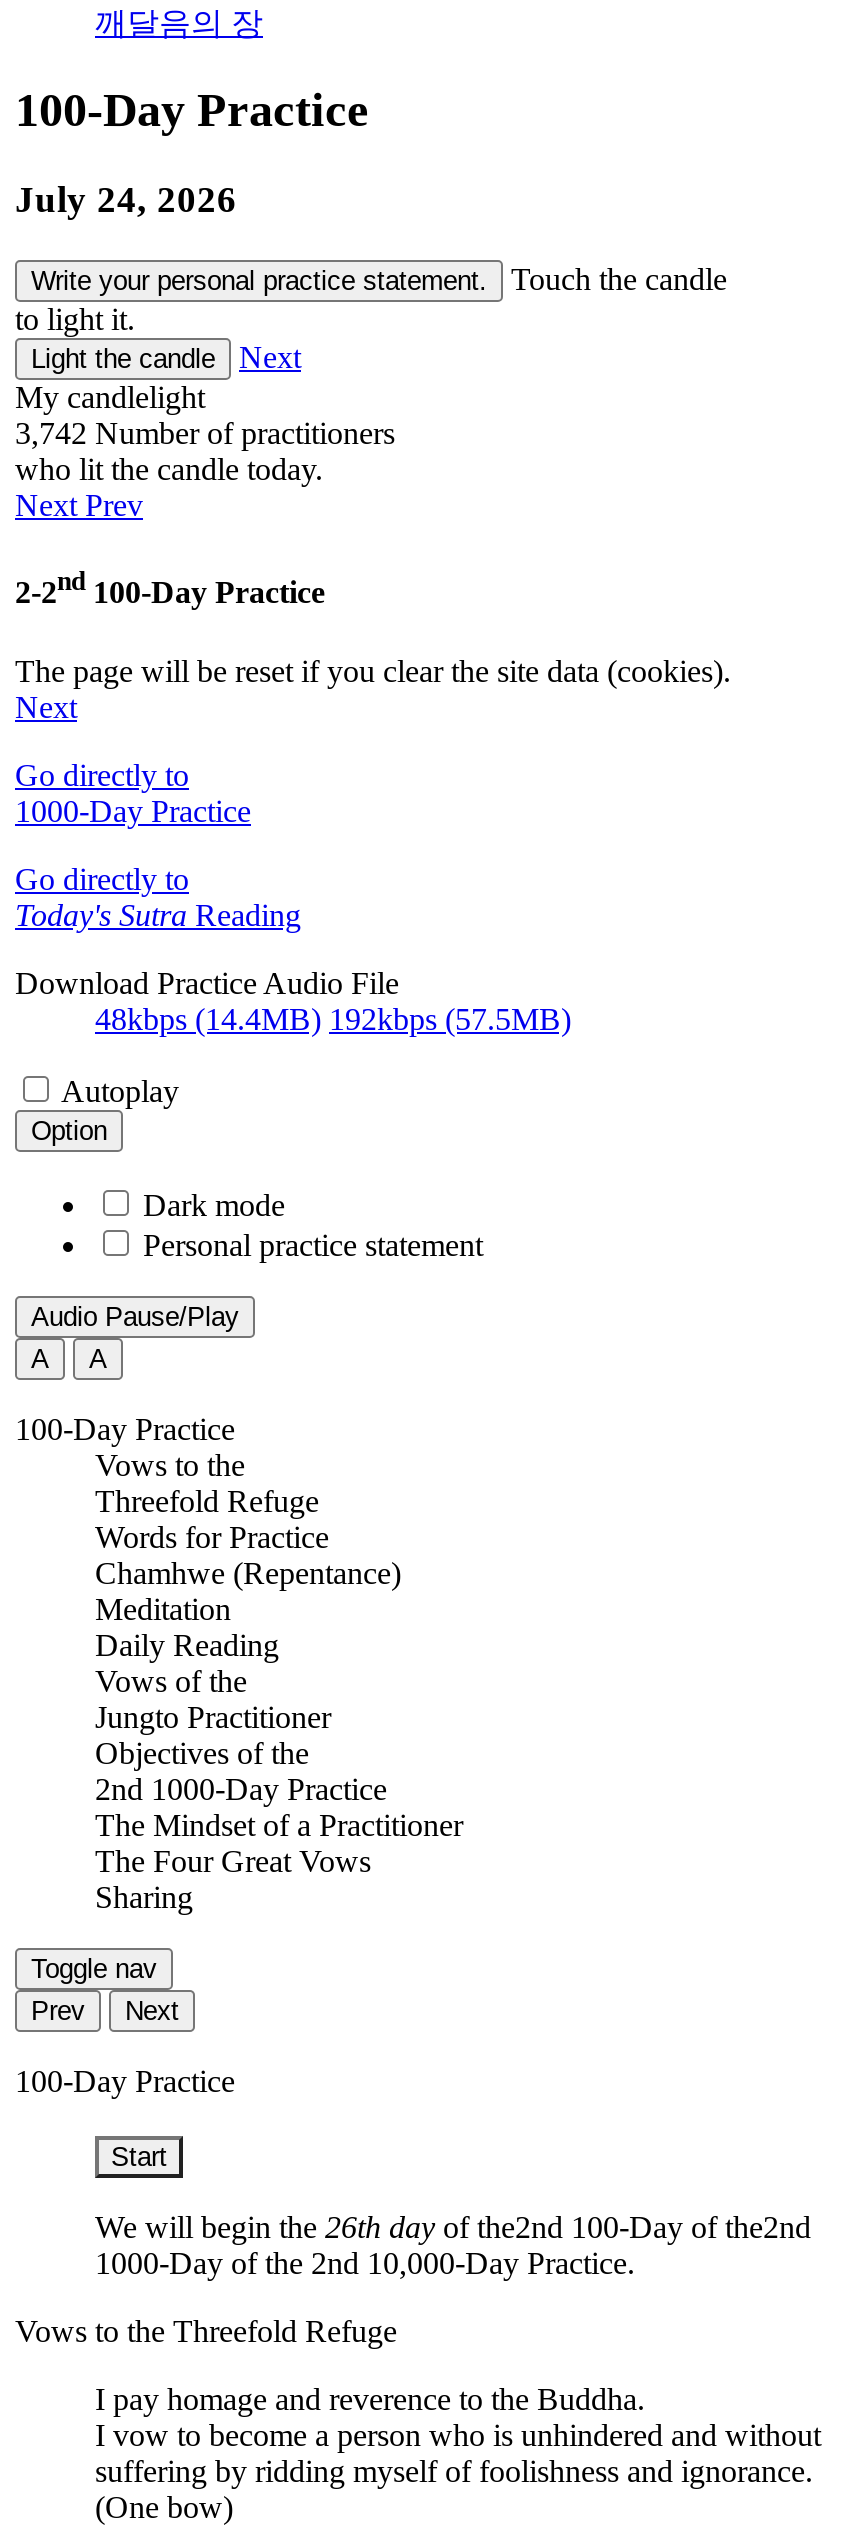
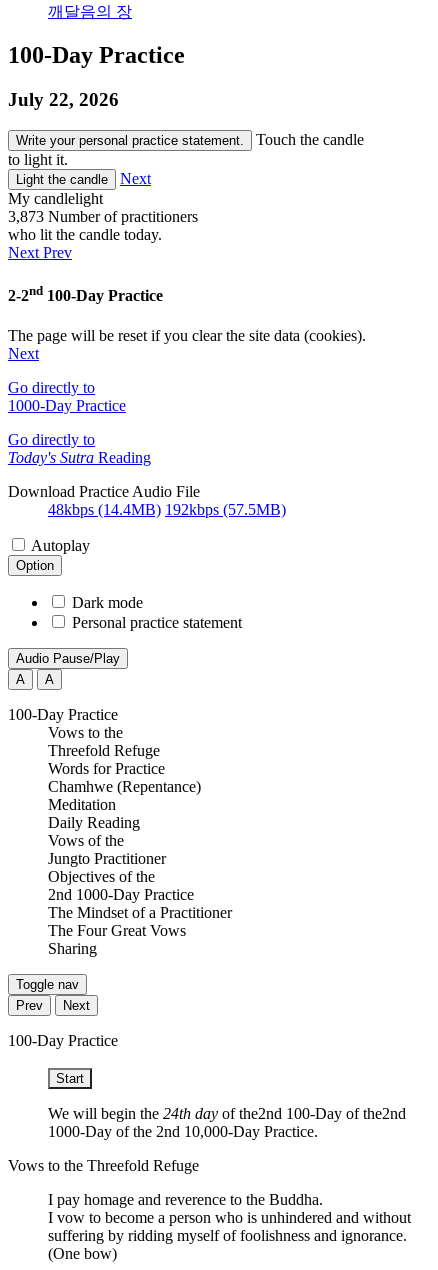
[15,179,237,221] July 24, 2026 -> [8,89,119,110] July 22, 2026
[15,416,395,450] 3,742 Number of practitioners -> [8,208,198,225] 3,873 Number of practitioners
[95,2210,811,2244] We will begin the 26th day of the2nd 100-Day of the2nd -> [48,1105,406,1122] We will begin the 24th day of the2nd 100-Day of the2nd

